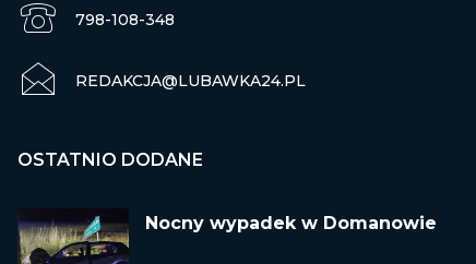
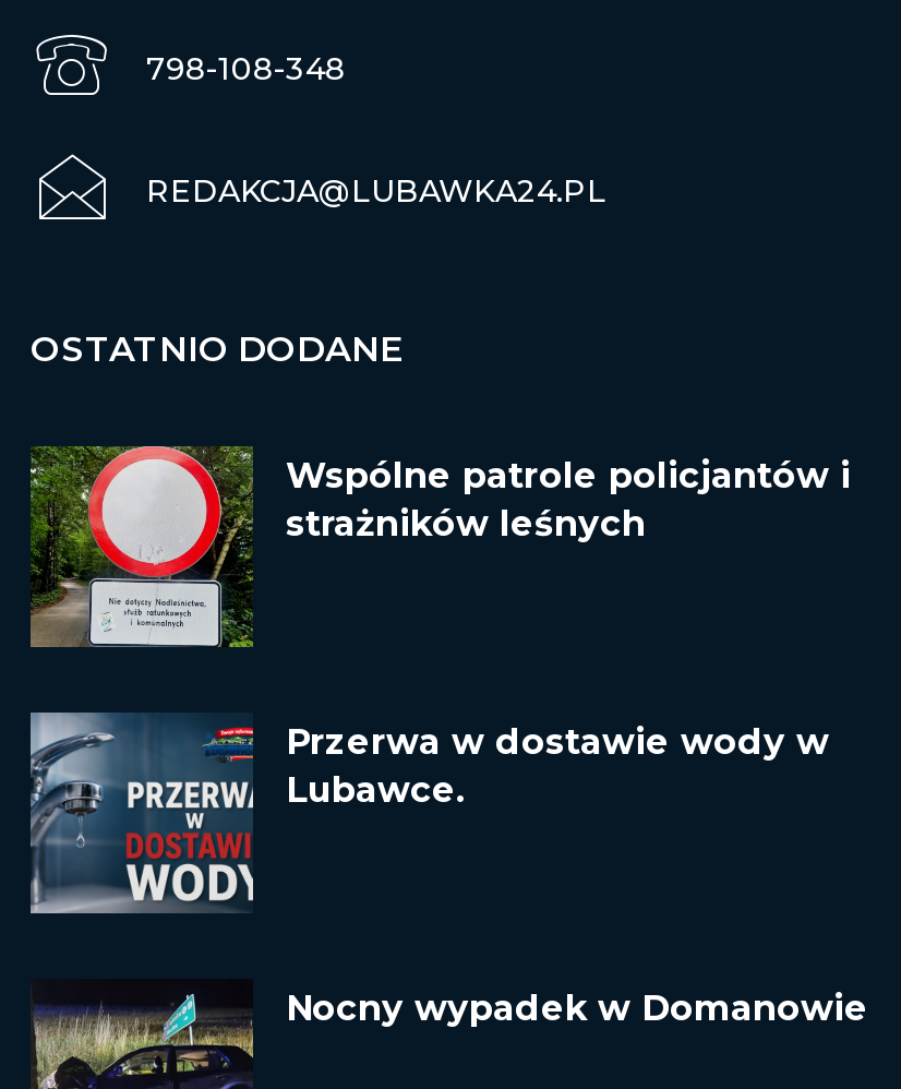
none -> [28,444,851,649] [image] | Wspólne patrole policjantów i | strażników leśnych
none -> [28,697,829,918] [image] | Przerwa w dostawie wody w | Lubawce.

